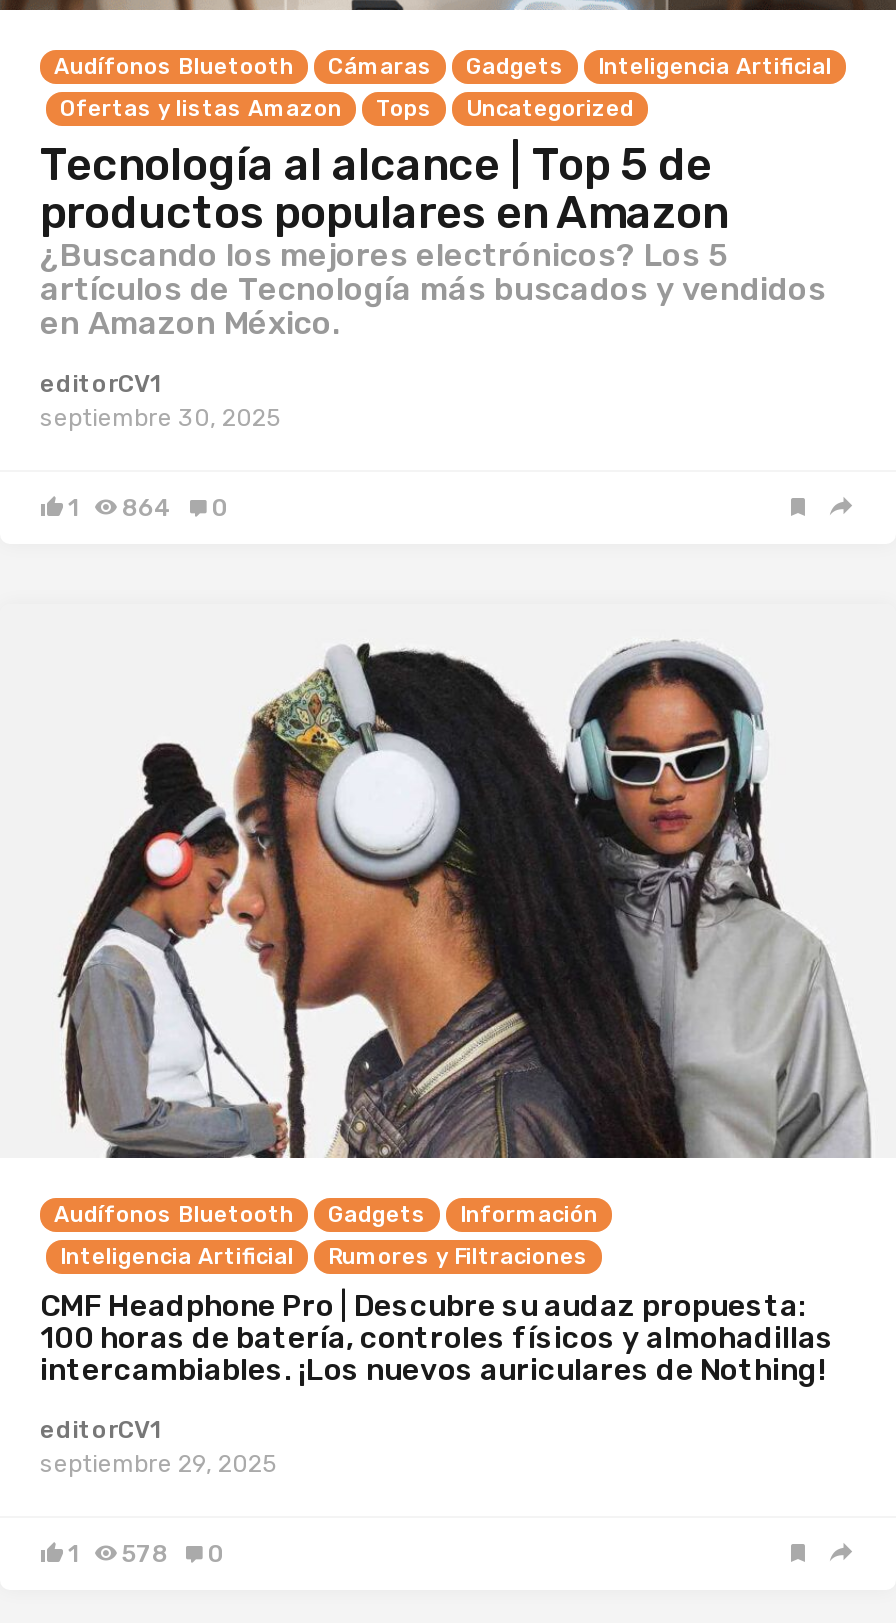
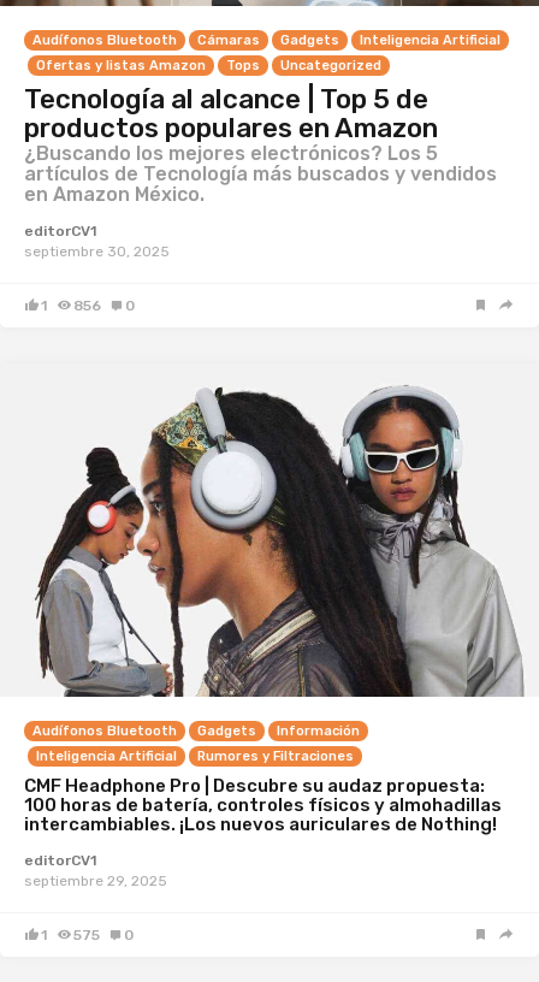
[68,494,228,522] 1 864 0 -> [41,297,135,314] 1 856 0
[68,1541,224,1569] 1 578 0 -> [41,927,134,944] 1 575 0

